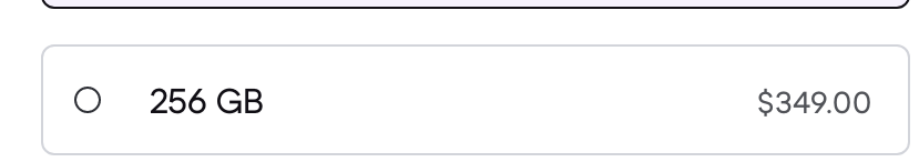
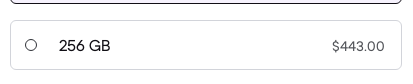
[757,83,872,123] $349.00 -> [332,37,385,55] $443.00

